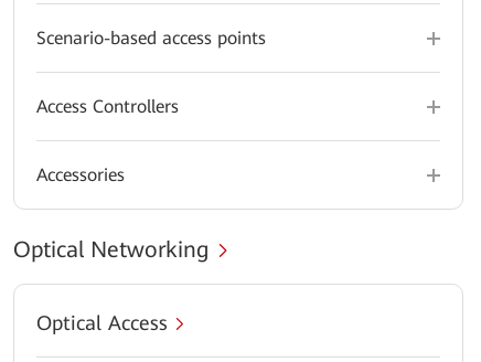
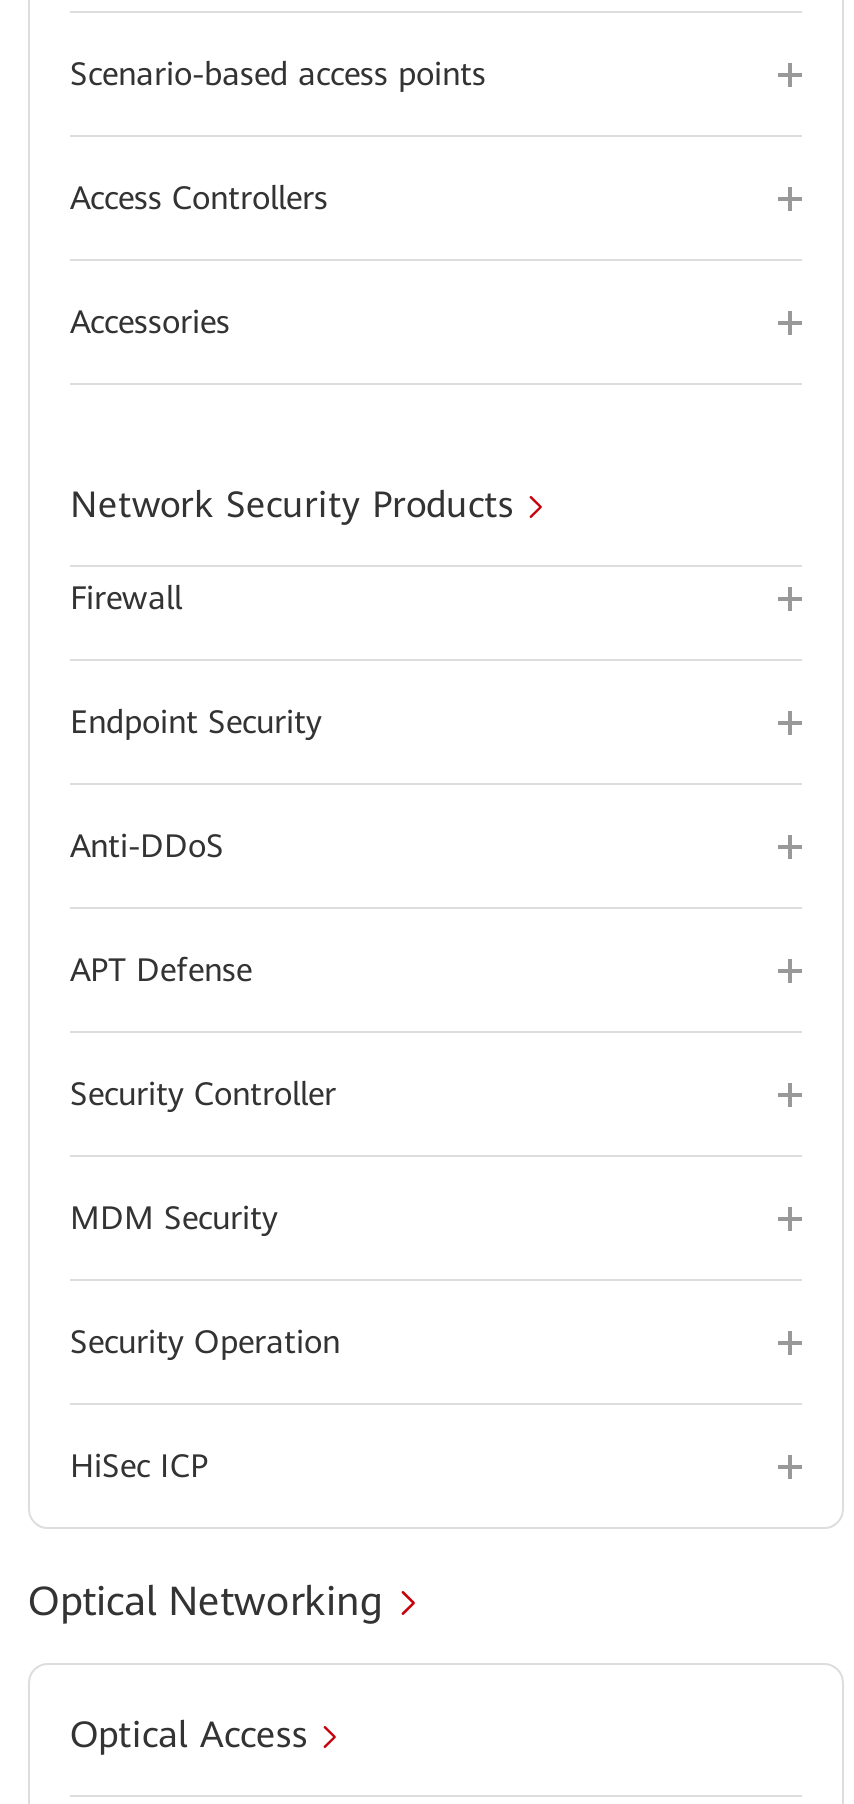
none -> [70,483,514,1485] Network Security Products | Firewall | Endpoint Security | Anti-DDoS | APT Defense | Security Controller | MDM Security | Security Operation | HiSec ICP

